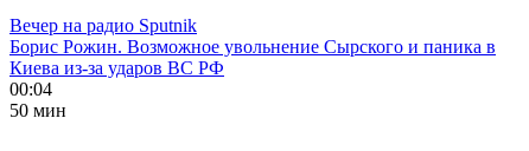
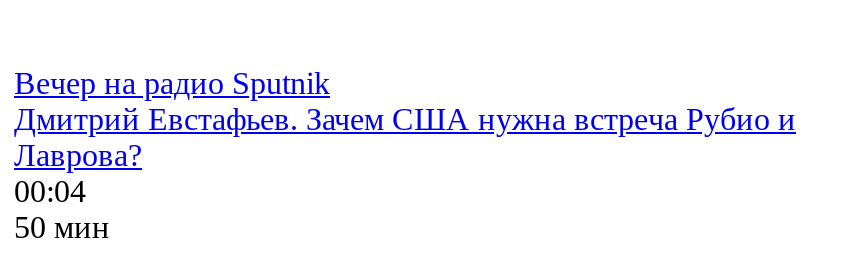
[9,37,496,78] Борис Рожин. Возможное увольнение Сырского и паника в | Киева из-за ударов ВС РФ -> [14,102,796,172] Дмитрий Евстафьев. Зачем США нужна встреча Рубио и | Лаврова?

